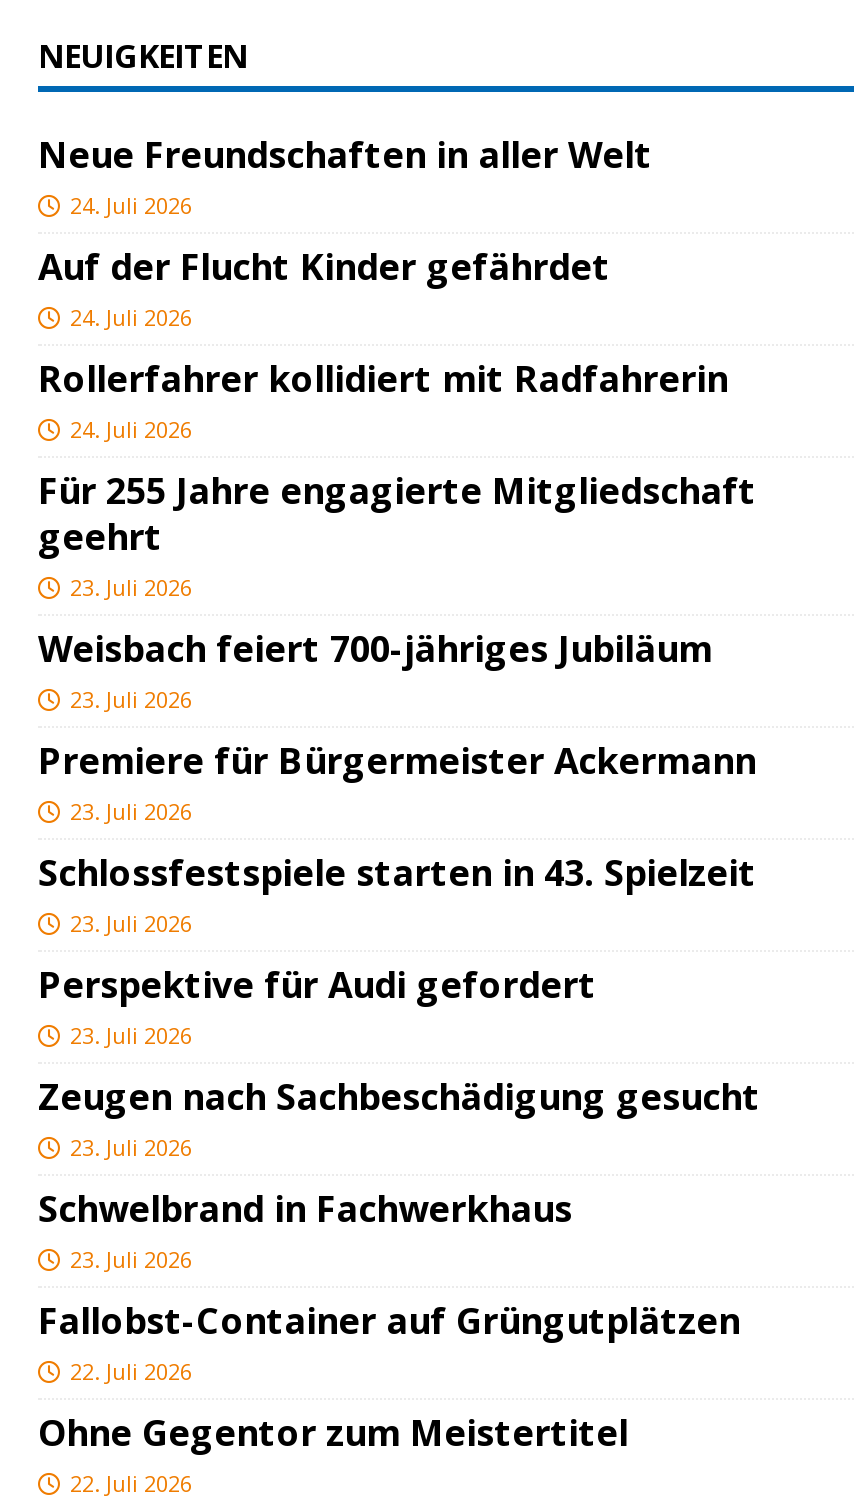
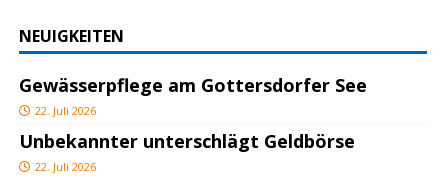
[38,129,760,1343] Neue Freundschaften in aller Welt | 24. Juli 2026 | Auf der Flucht Kinder gefährdet | 24. Juli 2026 | Rollerfahrer kollidiert mit Radfahrerin | 24. Juli 2026 | Für 255 Jahre engagierte Mitgliedschaft | geehrt | 23. Juli 2026 | Weisbach feiert 700-jähriges Jubiläum | 23. Juli 2026 | Premiere für Bürgermeister Ackermann | 23. Juli 2026 | Schlossfestspiele starten in 43. Spielzeit | 23. Juli 2026 | Perspektive für Audi gefordert | 23. Juli 2026 | Zeugen nach Sachbeschädigung gesucht | 23. Juli 2026 | Schwelbrand in Fachwerkhaus | 23. Juli 2026 | Fallobst-Container auf Grüngutplätzen -> [19,73,367,97] Gewässerpflege am Gottersdorfer See
[38,1407,628,1455] Ohne Gegentor zum Meistertitel -> [19,129,355,153] Unbekannter unterschlägt Geldbörse

